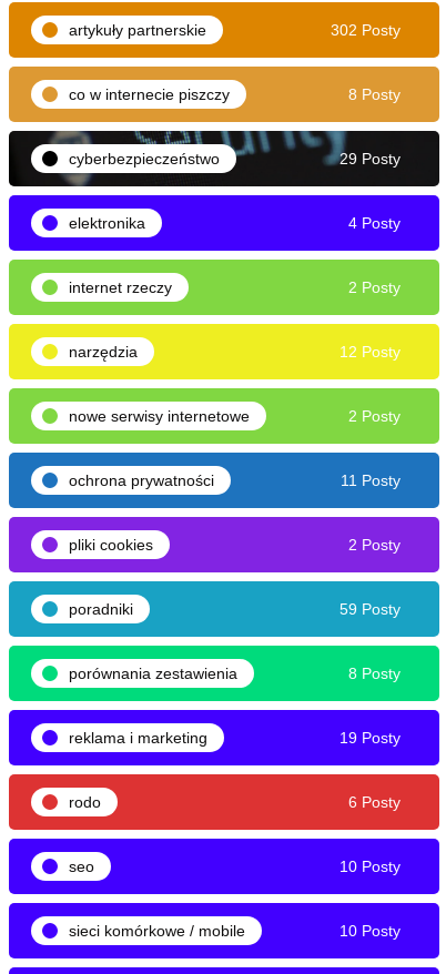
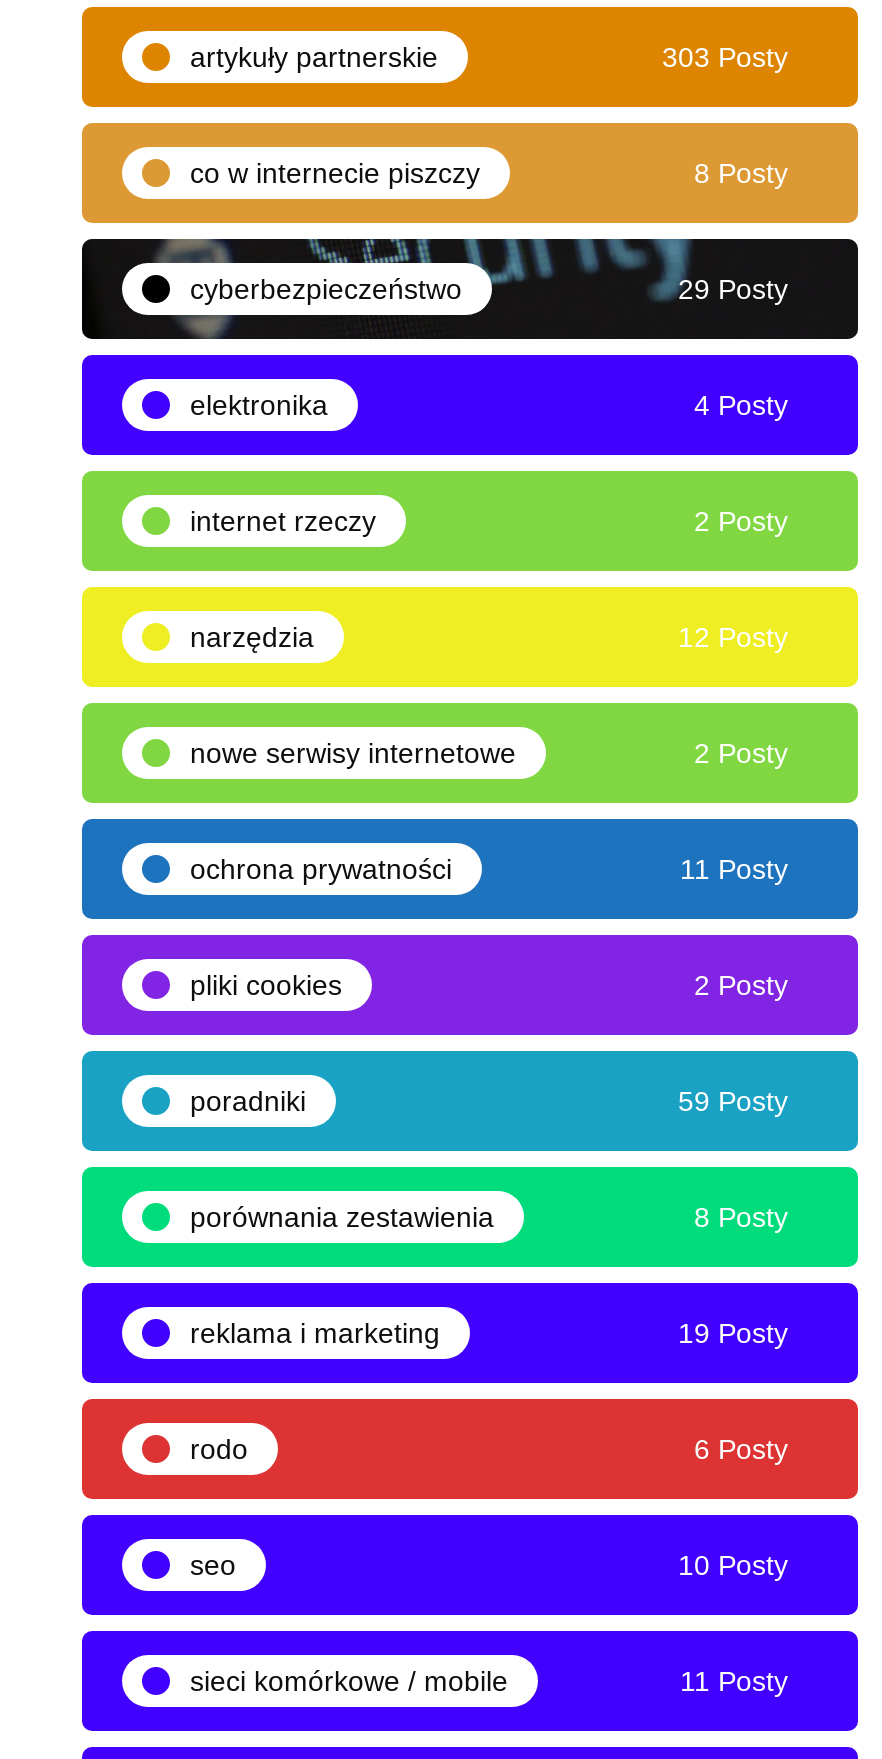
[331,21,401,38] 302 Posty -> [662,40,788,72] 303 Posty
[339,921,401,939] 10 Posty -> [680,1664,788,1696] 11 Posty

